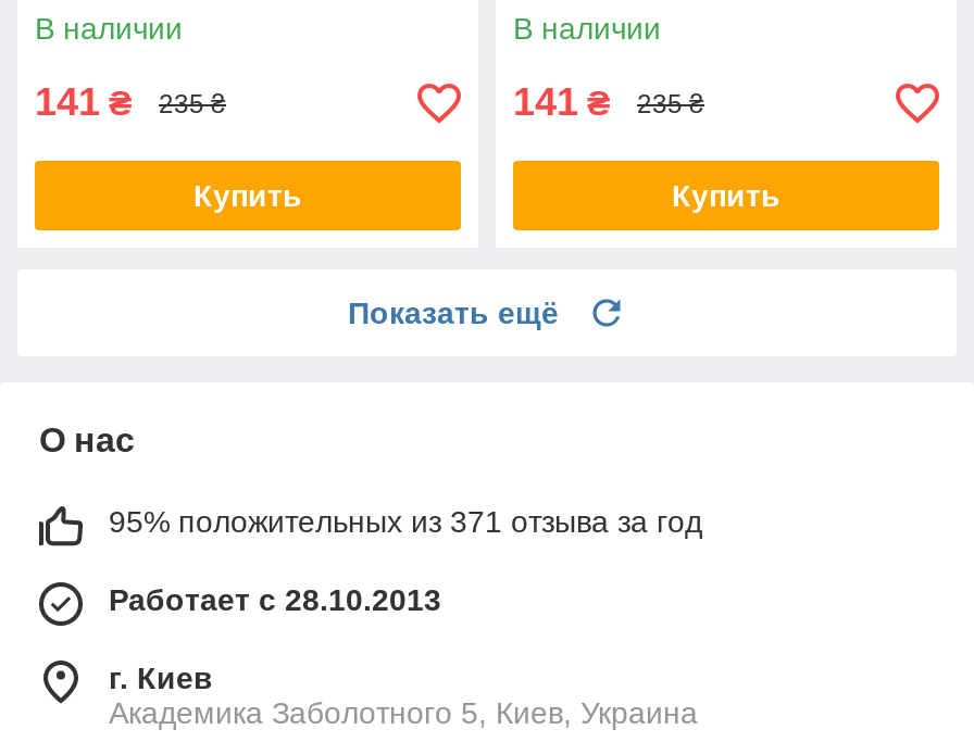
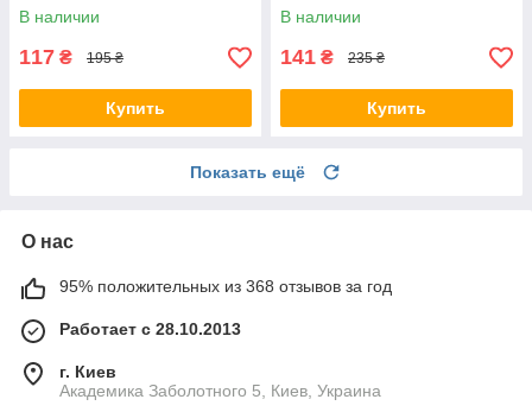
[35,81,133,125] 141 ₴ -> [19,46,72,69] 117 ₴
[159,89,226,119] 235 ₴ -> [87,50,123,66] 195 ₴
[109,505,702,540] 95% положительных из 371 отзыва за год -> [59,277,392,296] 95% положительных из 368 отзывов за год

